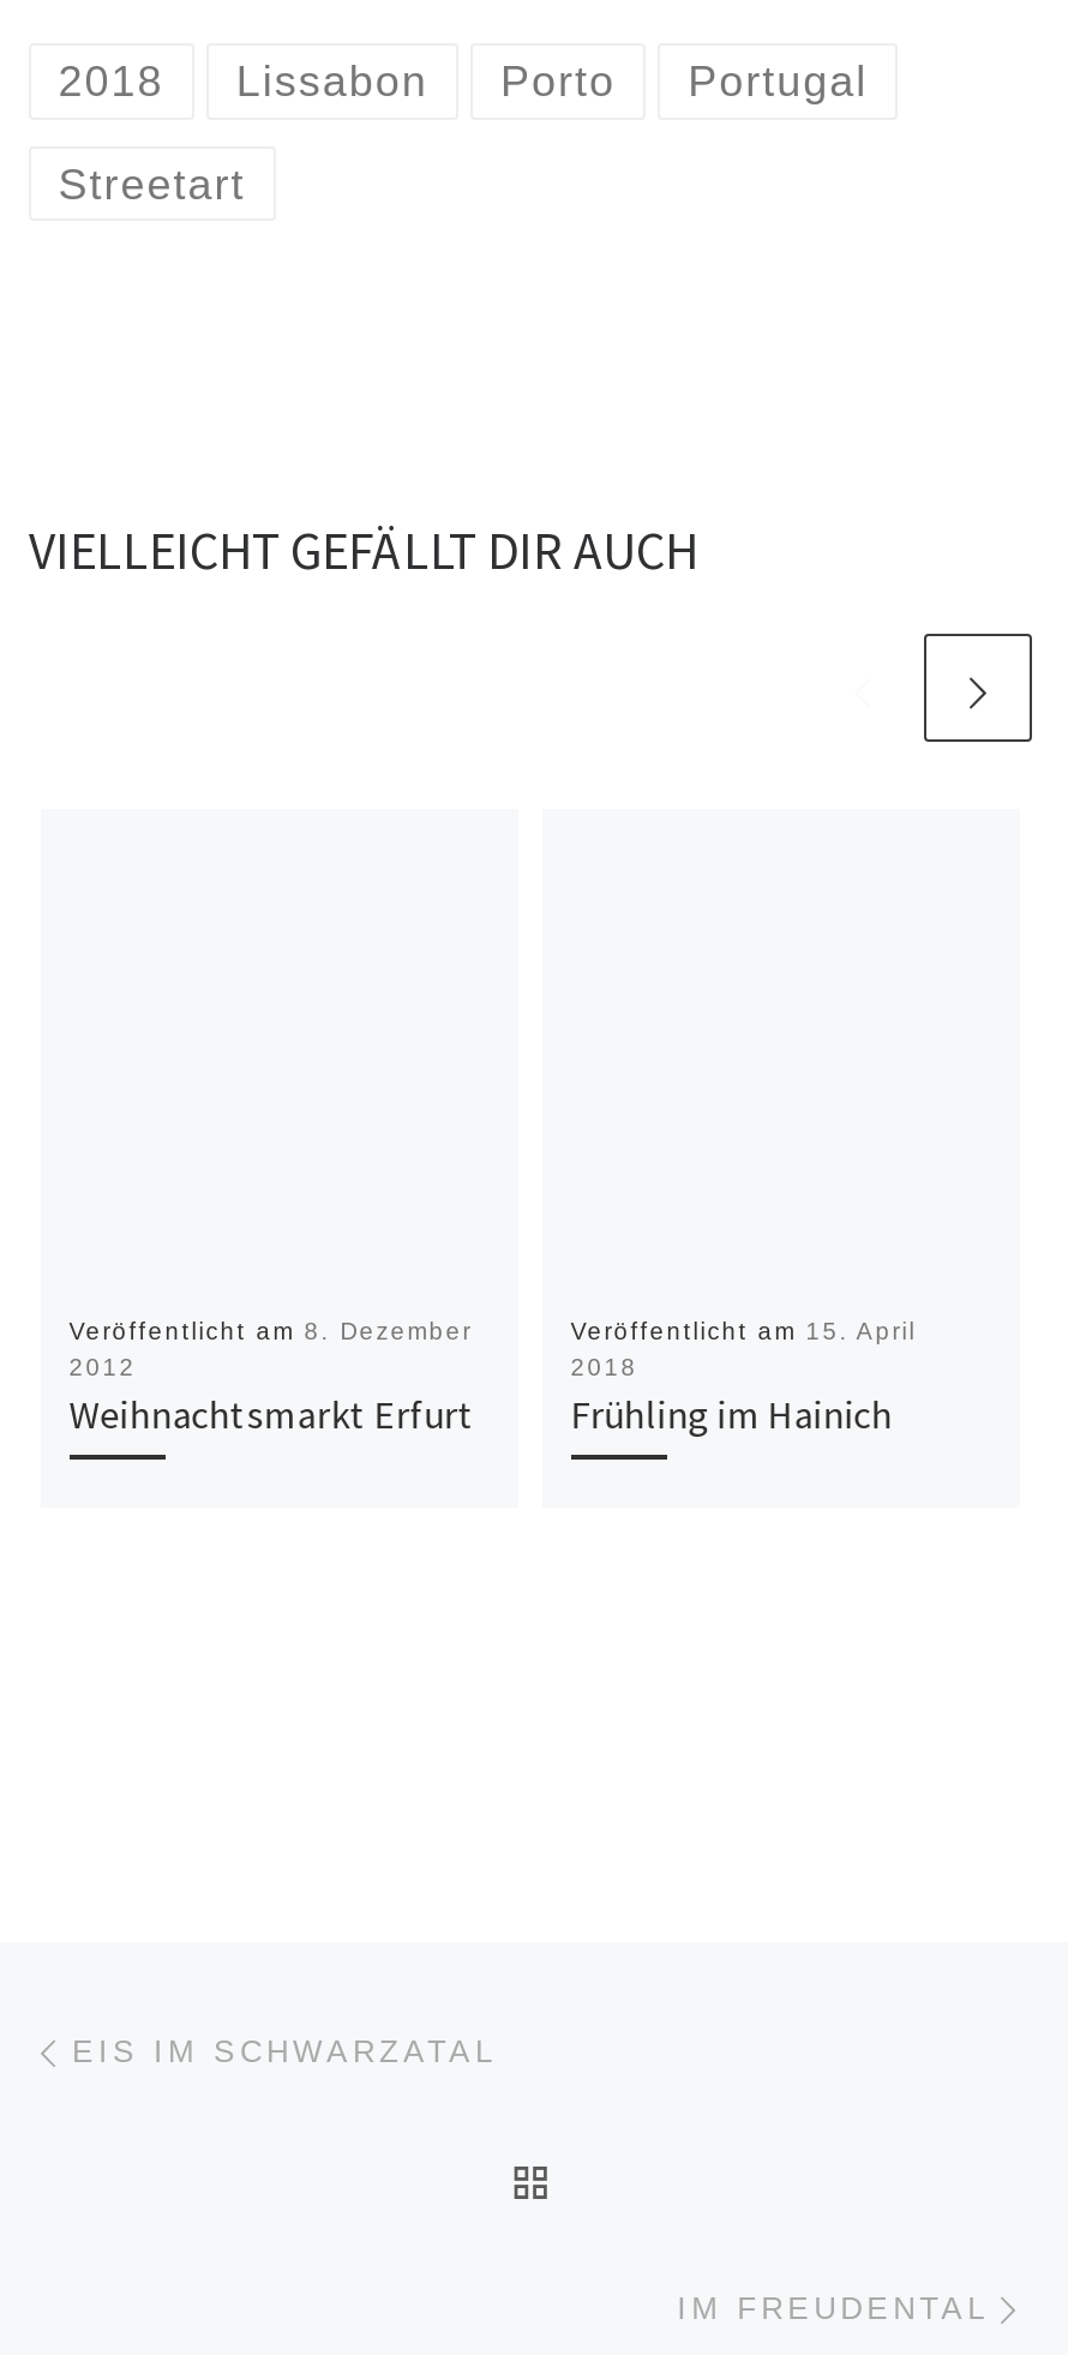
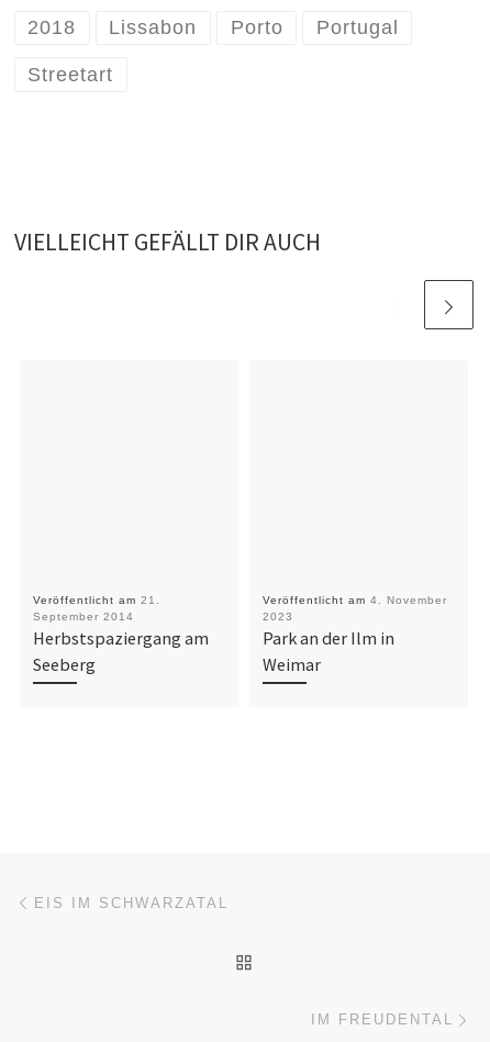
[69,1319,474,1439] Veröffentlicht am 8. Dezember | 2012 | Weihnachtsmarkt Erfurt -> [33,594,208,675] Veröffentlicht am 21. | September 2014 | Herbstspaziergang am | Seeberg
[570,1319,916,1439] Veröffentlicht am 15. April | 2018 | Frühling im Hainich -> [262,594,447,675] Veröffentlicht am 4. November | 2023 | Park an der Ilm in | Weimar

